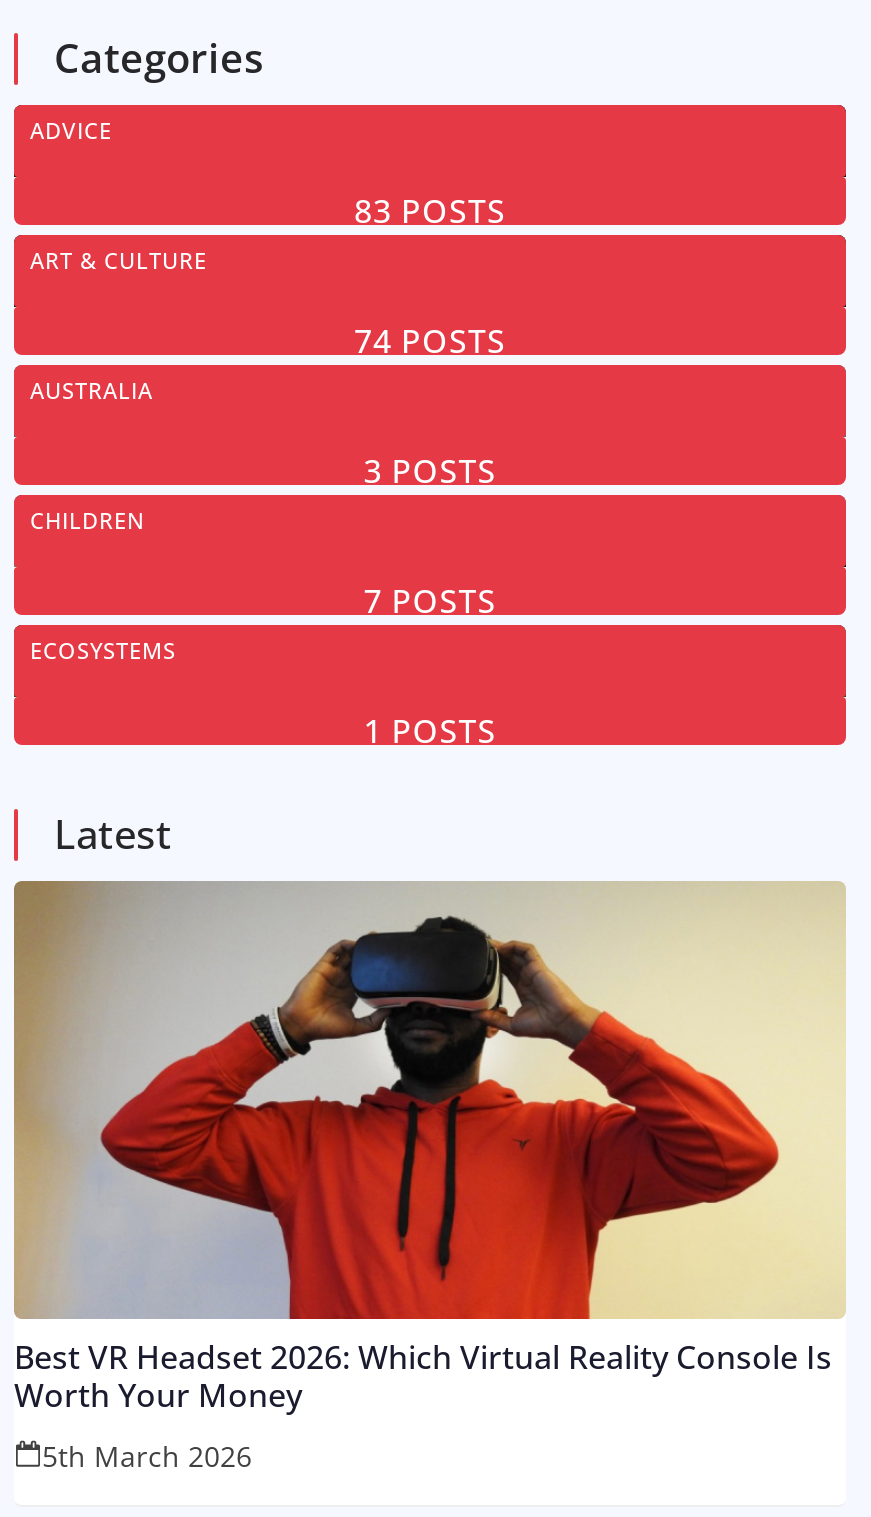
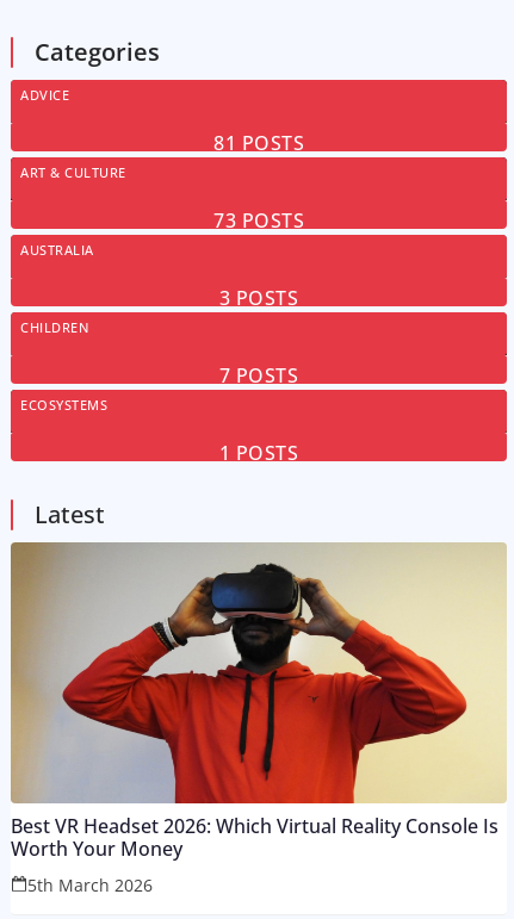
[354,189,506,233] 83 POSTS -> [213,130,304,156] 81 POSTS
[354,319,506,363] 74 POSTS -> [213,208,304,234] 73 POSTS

